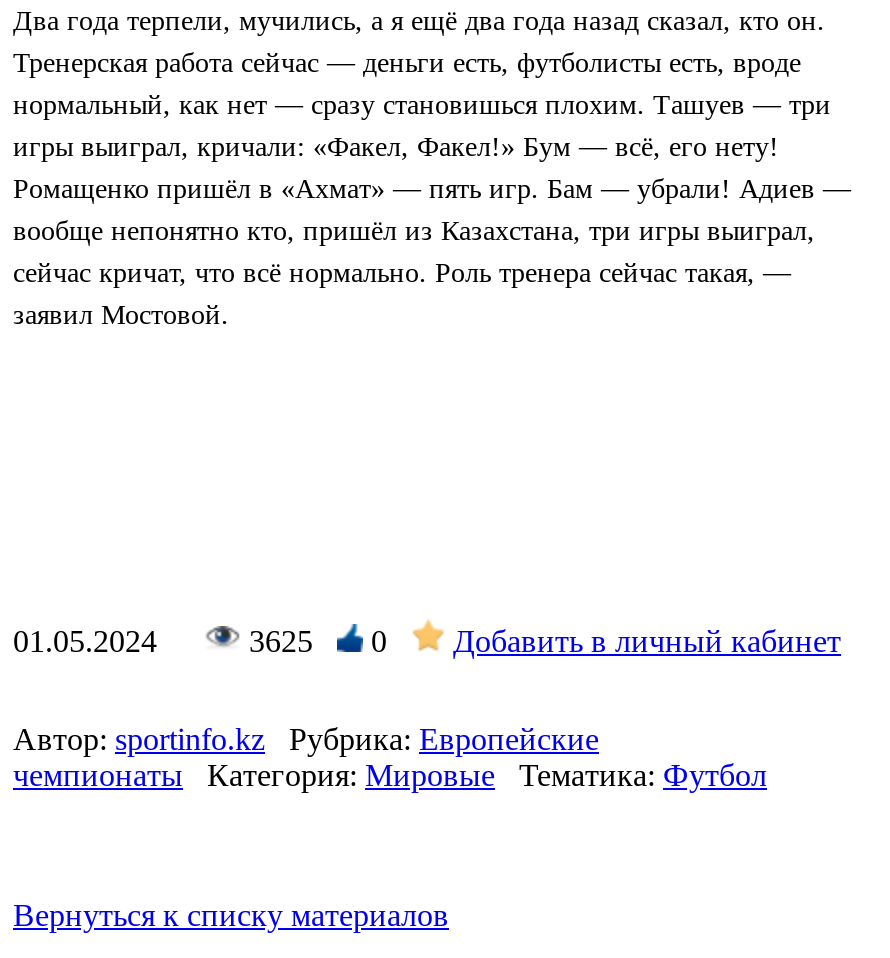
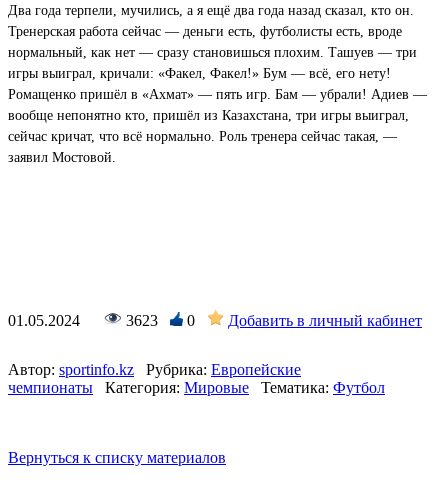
[249,624,841,658] 3625 0 Добавить в личный кабинет -> [126,312,422,329] 3623 0 Добавить в личный кабинет

